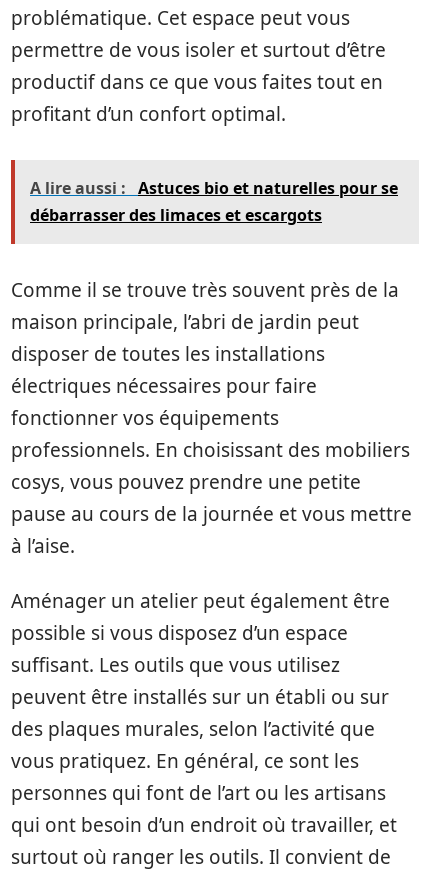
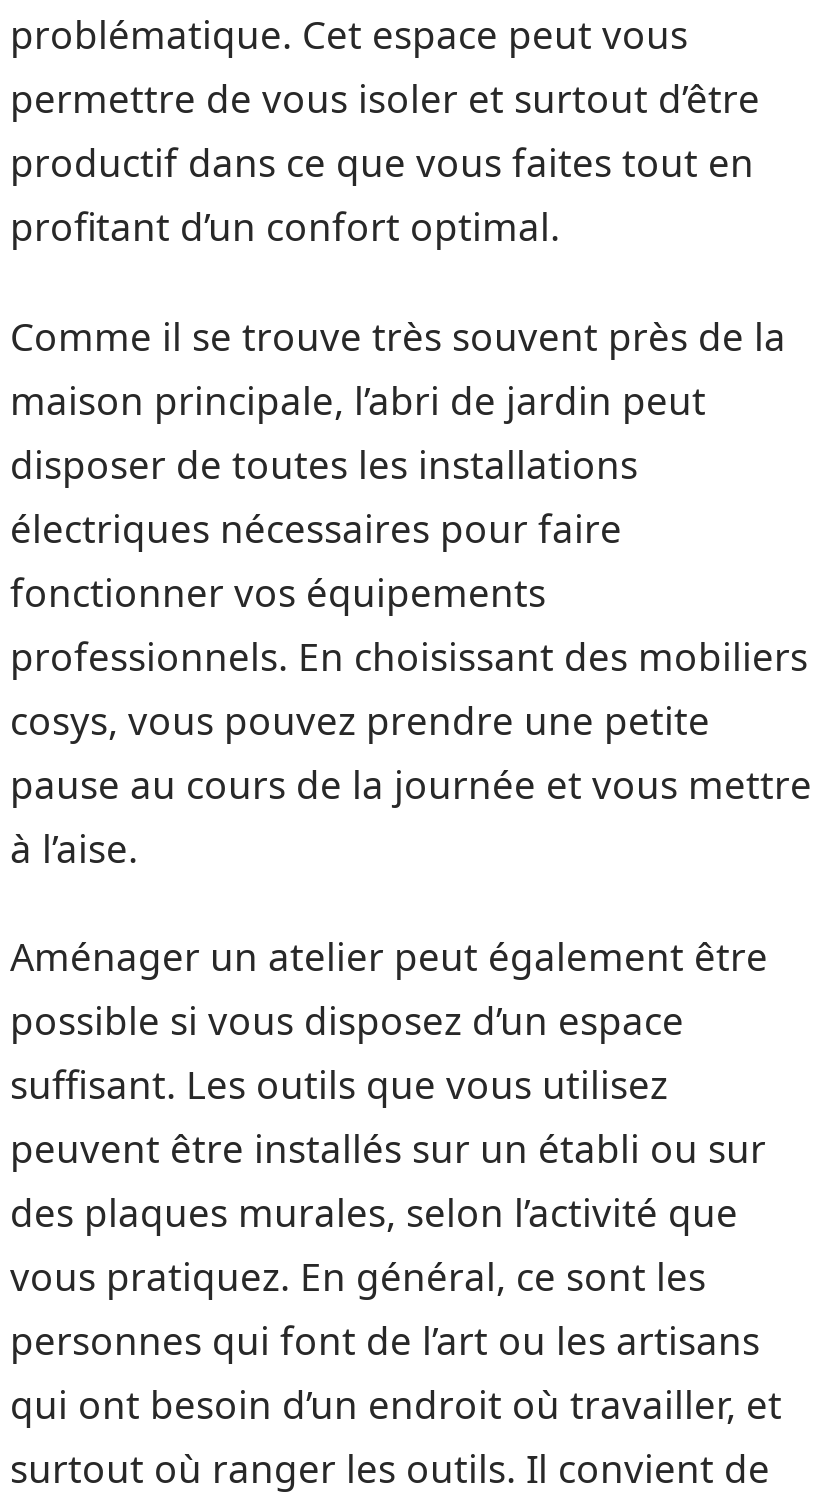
[10,159,418,245] [image] | A lire aussi : Astuces bio et naturelles pour se | débarrasser des limaces et escargots -> none

